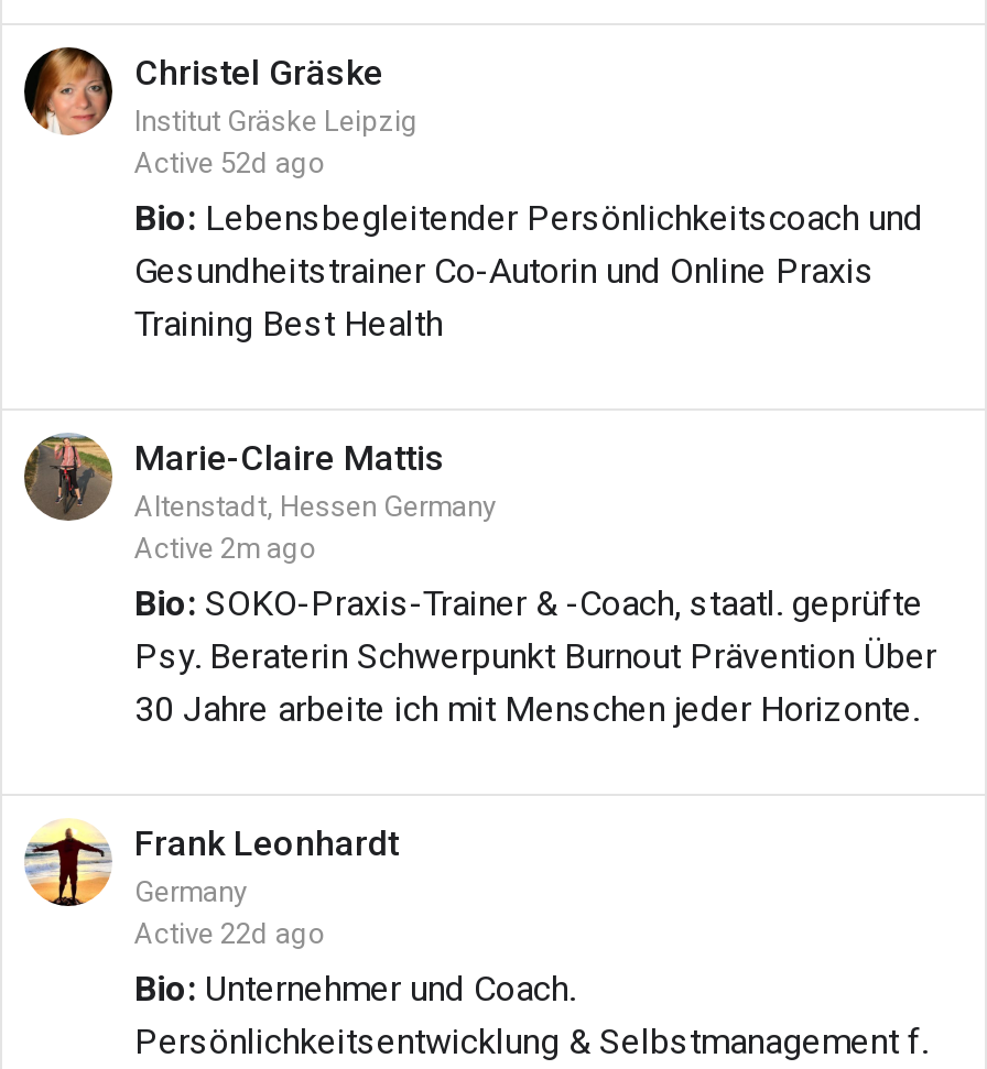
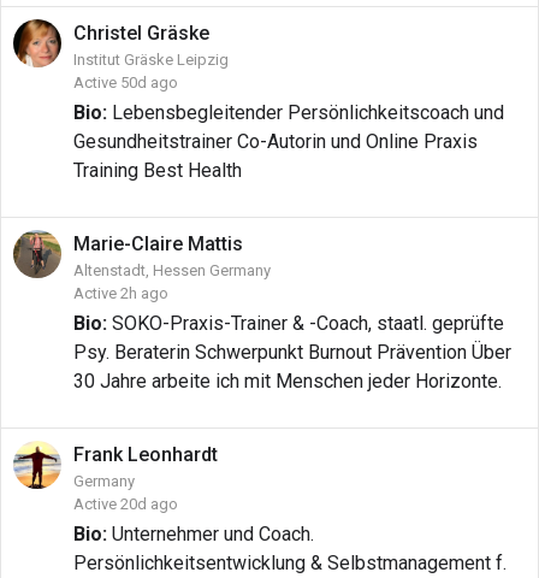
[134,146,326,179] Active 52d ago -> [73,73,178,92] Active 50d ago
[134,532,317,565] Active 2m ago -> [73,284,168,302] Active 2h ago
[134,917,326,950] Active 22d ago -> [73,495,178,513] Active 20d ago

